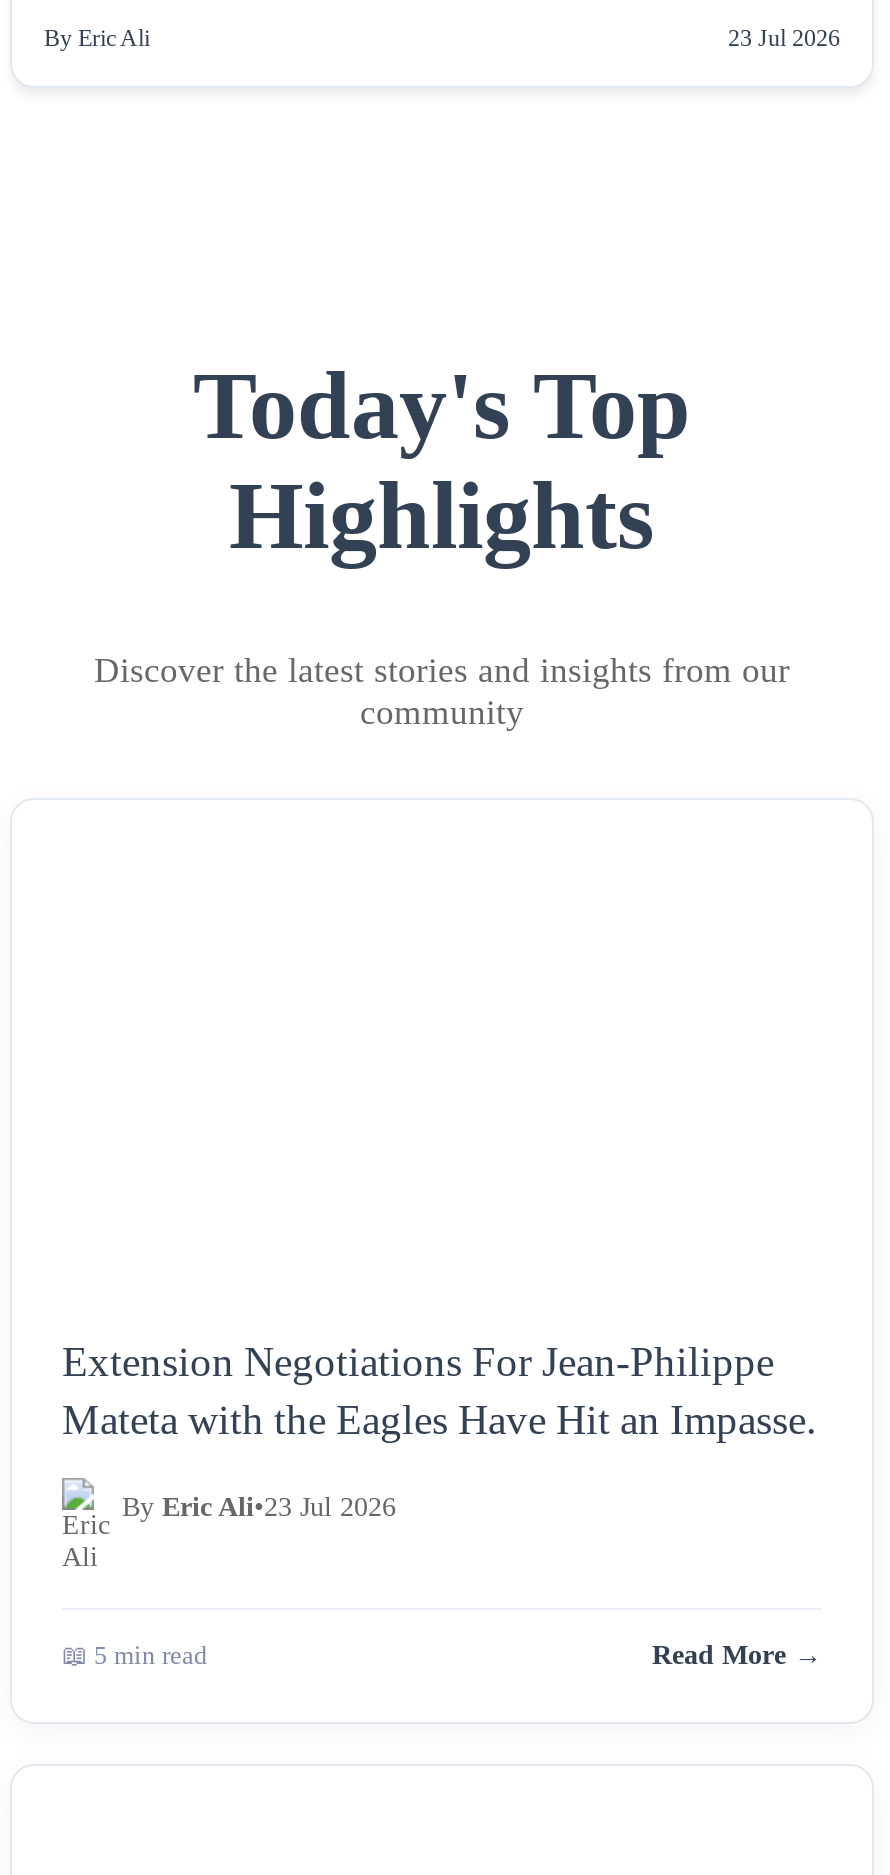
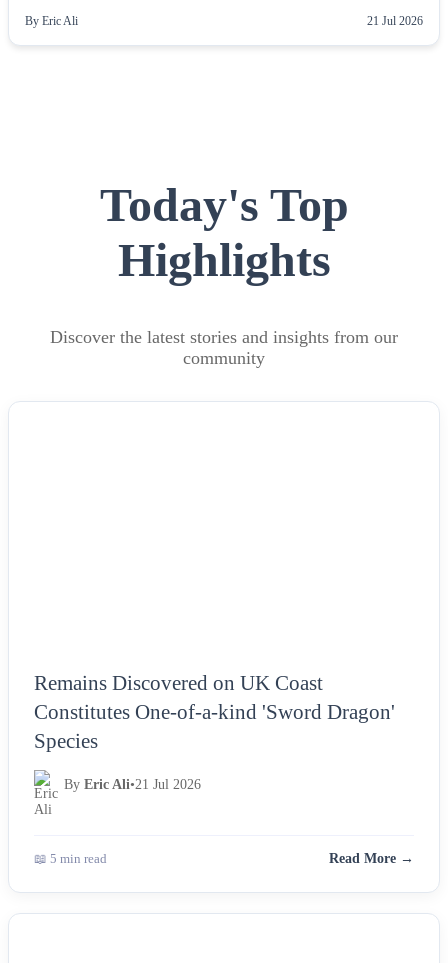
[728,23,840,51] 23 Jul 2026 -> [367,14,423,28] 21 Jul 2026
[62,1338,816,1442] Extension Negotiations For Jean-Philippe | Mateta with the Eagles Have Hit an Impasse. -> [34,671,395,752] Remains Discovered on UK Coast | Constitutes One-of-a-kind 'Sword Dragon' | Species
[122,1492,396,1522] By Eric Ali•23 Jul 2026 -> [64,777,201,792] By Eric Ali•21 Jul 2026

